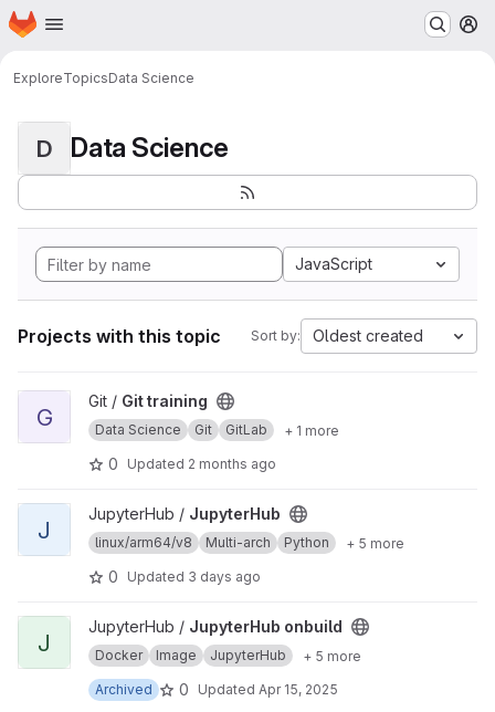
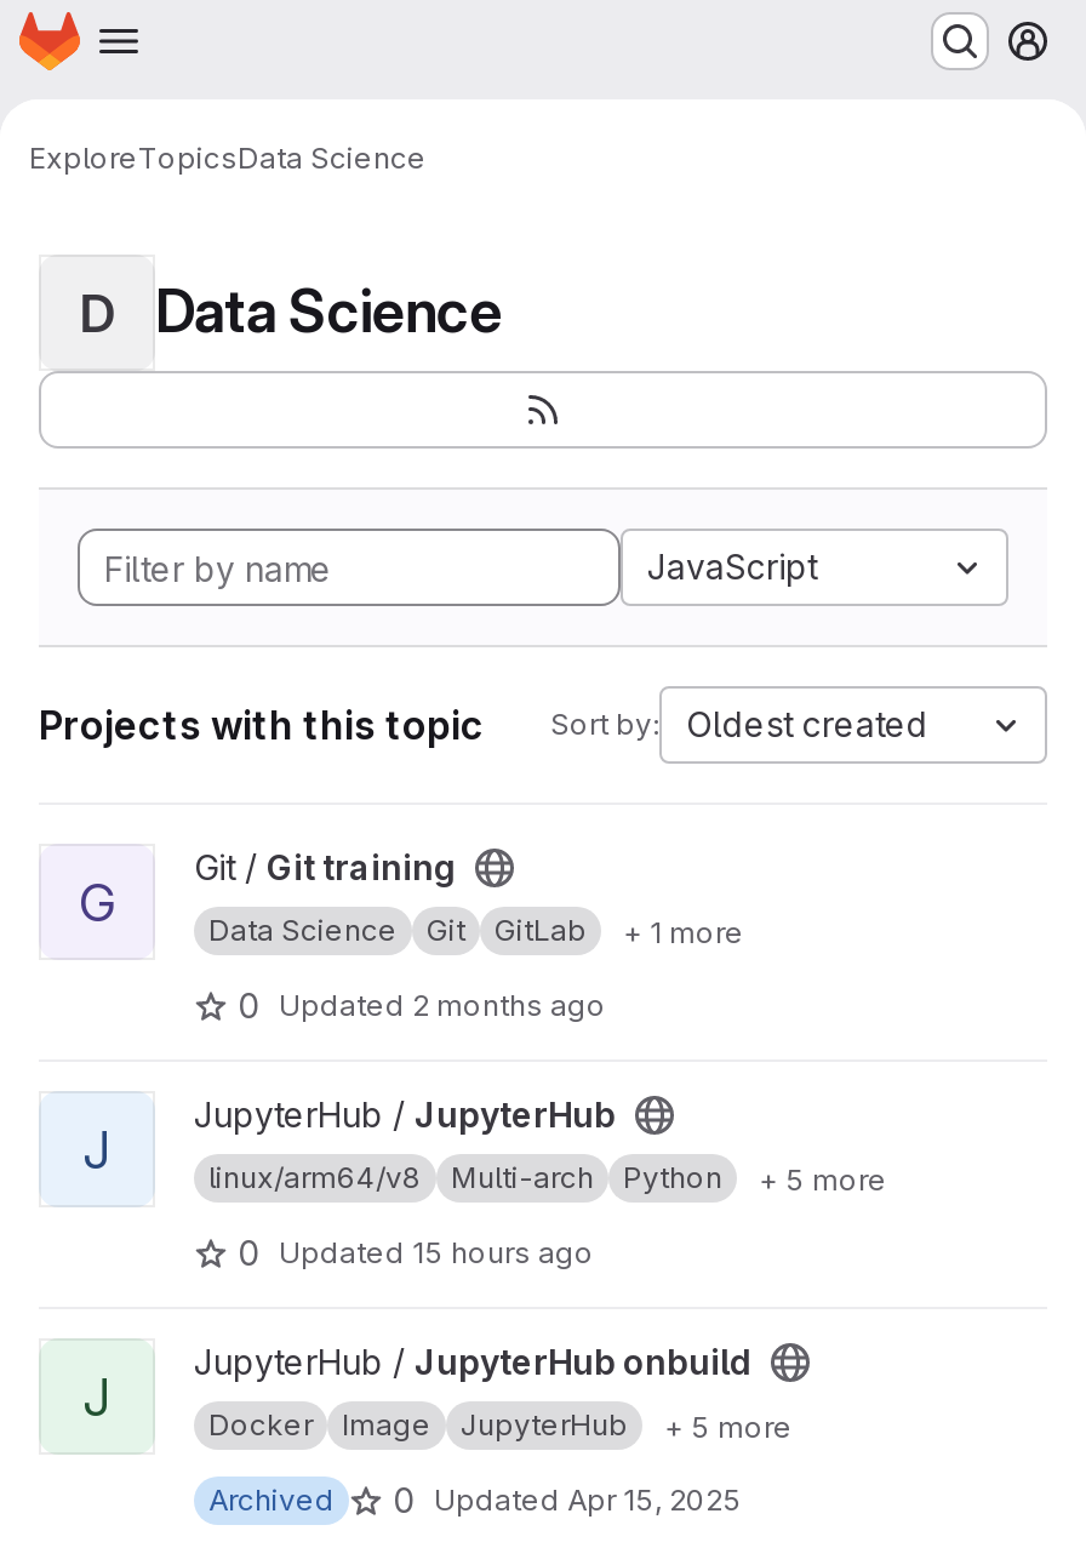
[108,567,261,586] 0 Updated 3 days ago -> [238,1232,594,1273] 0 Updated 15 hours ago

